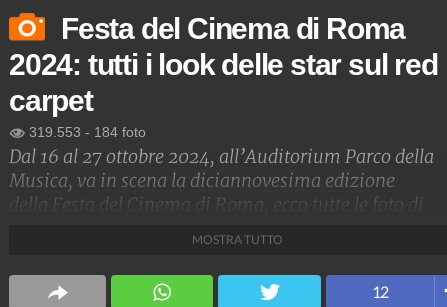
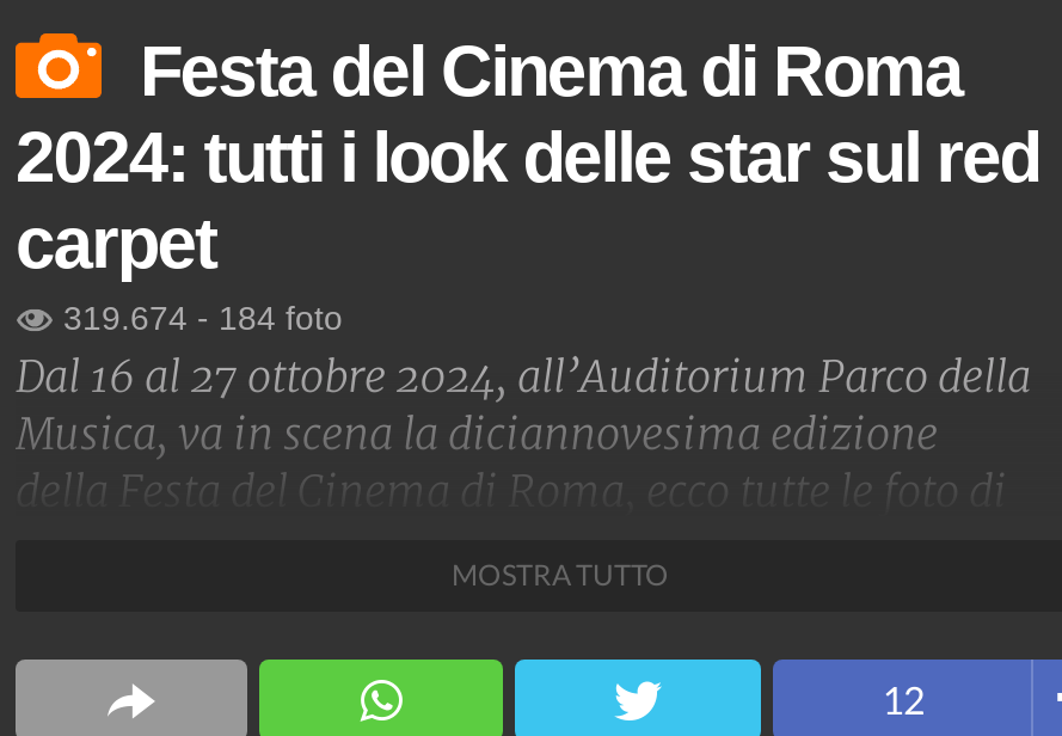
[29,124,146,140] 319.553 - 184 foto -> [63,298,343,336] 319.674 - 184 foto

